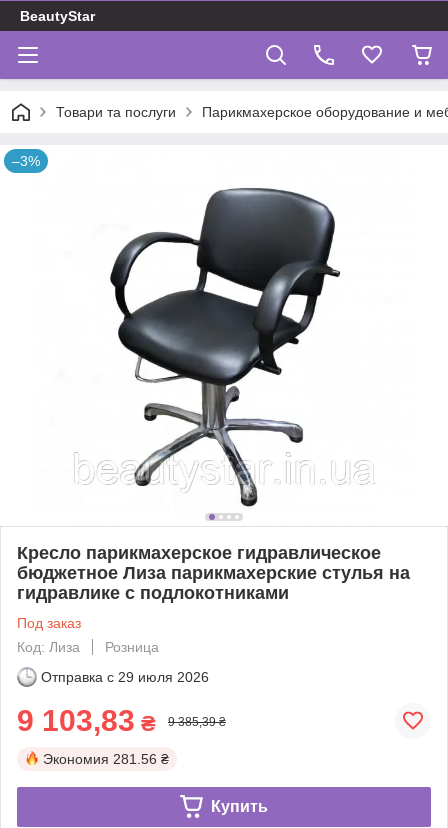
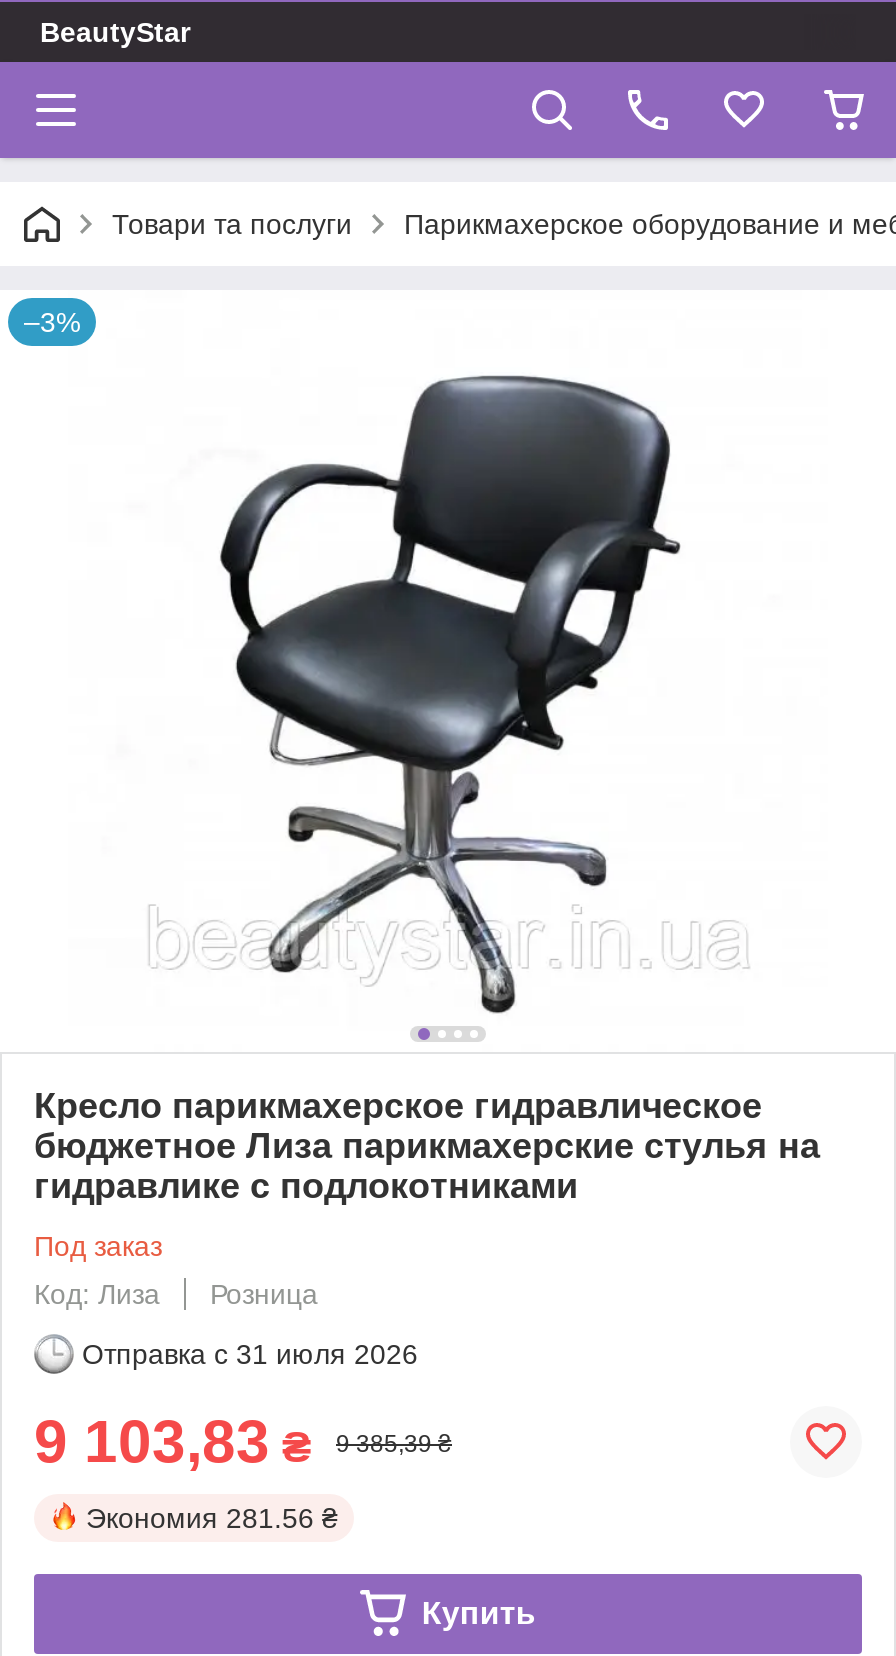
[41,669,209,685] Отправка с 29 июля 2026 -> [82,1338,418,1370] Отправка с 31 июля 2026

